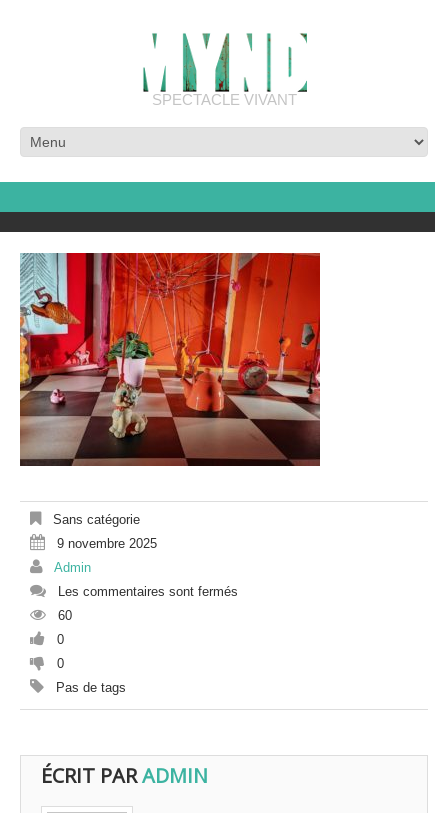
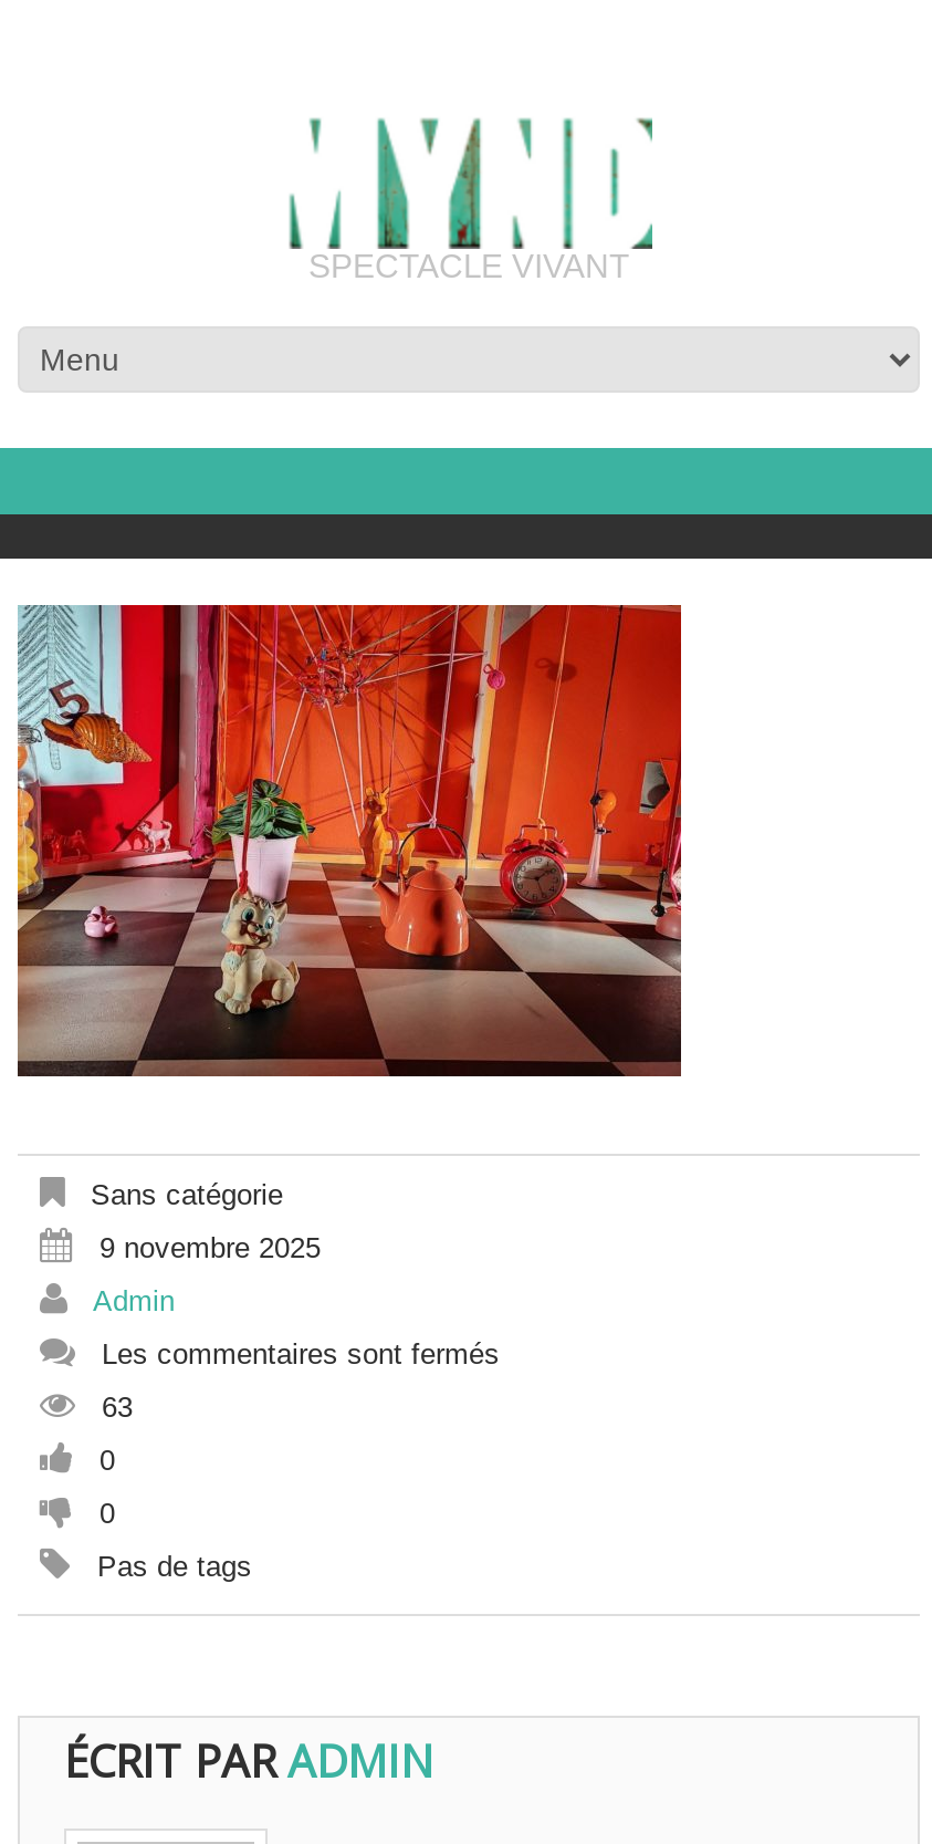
[54,608,72,623] 60 -> [93,1391,133,1425] 63

